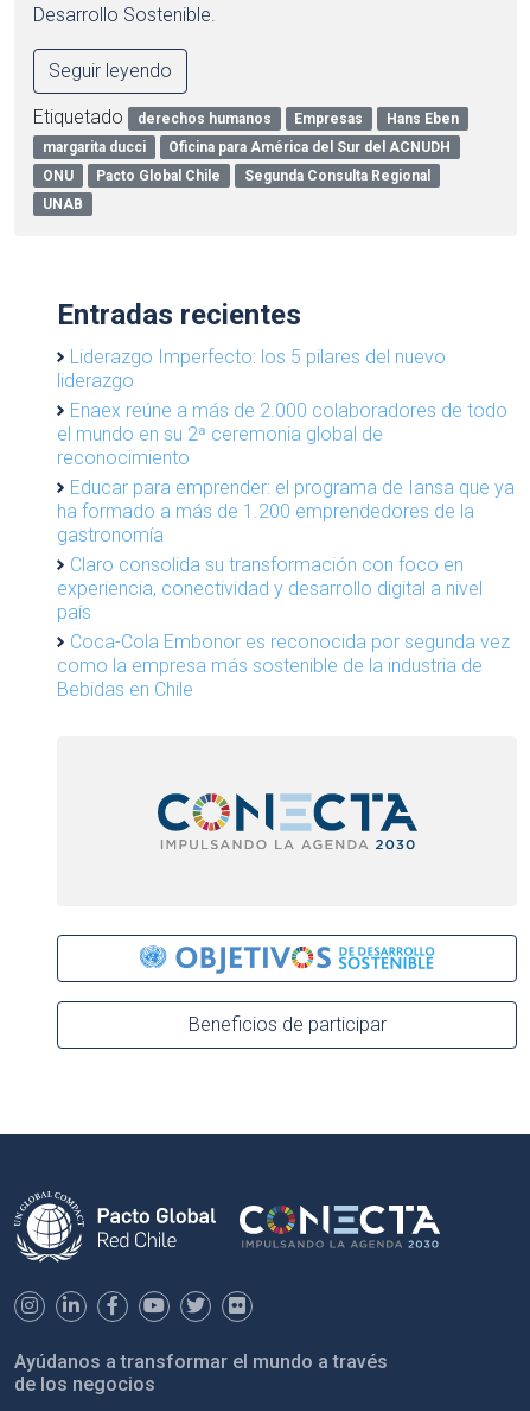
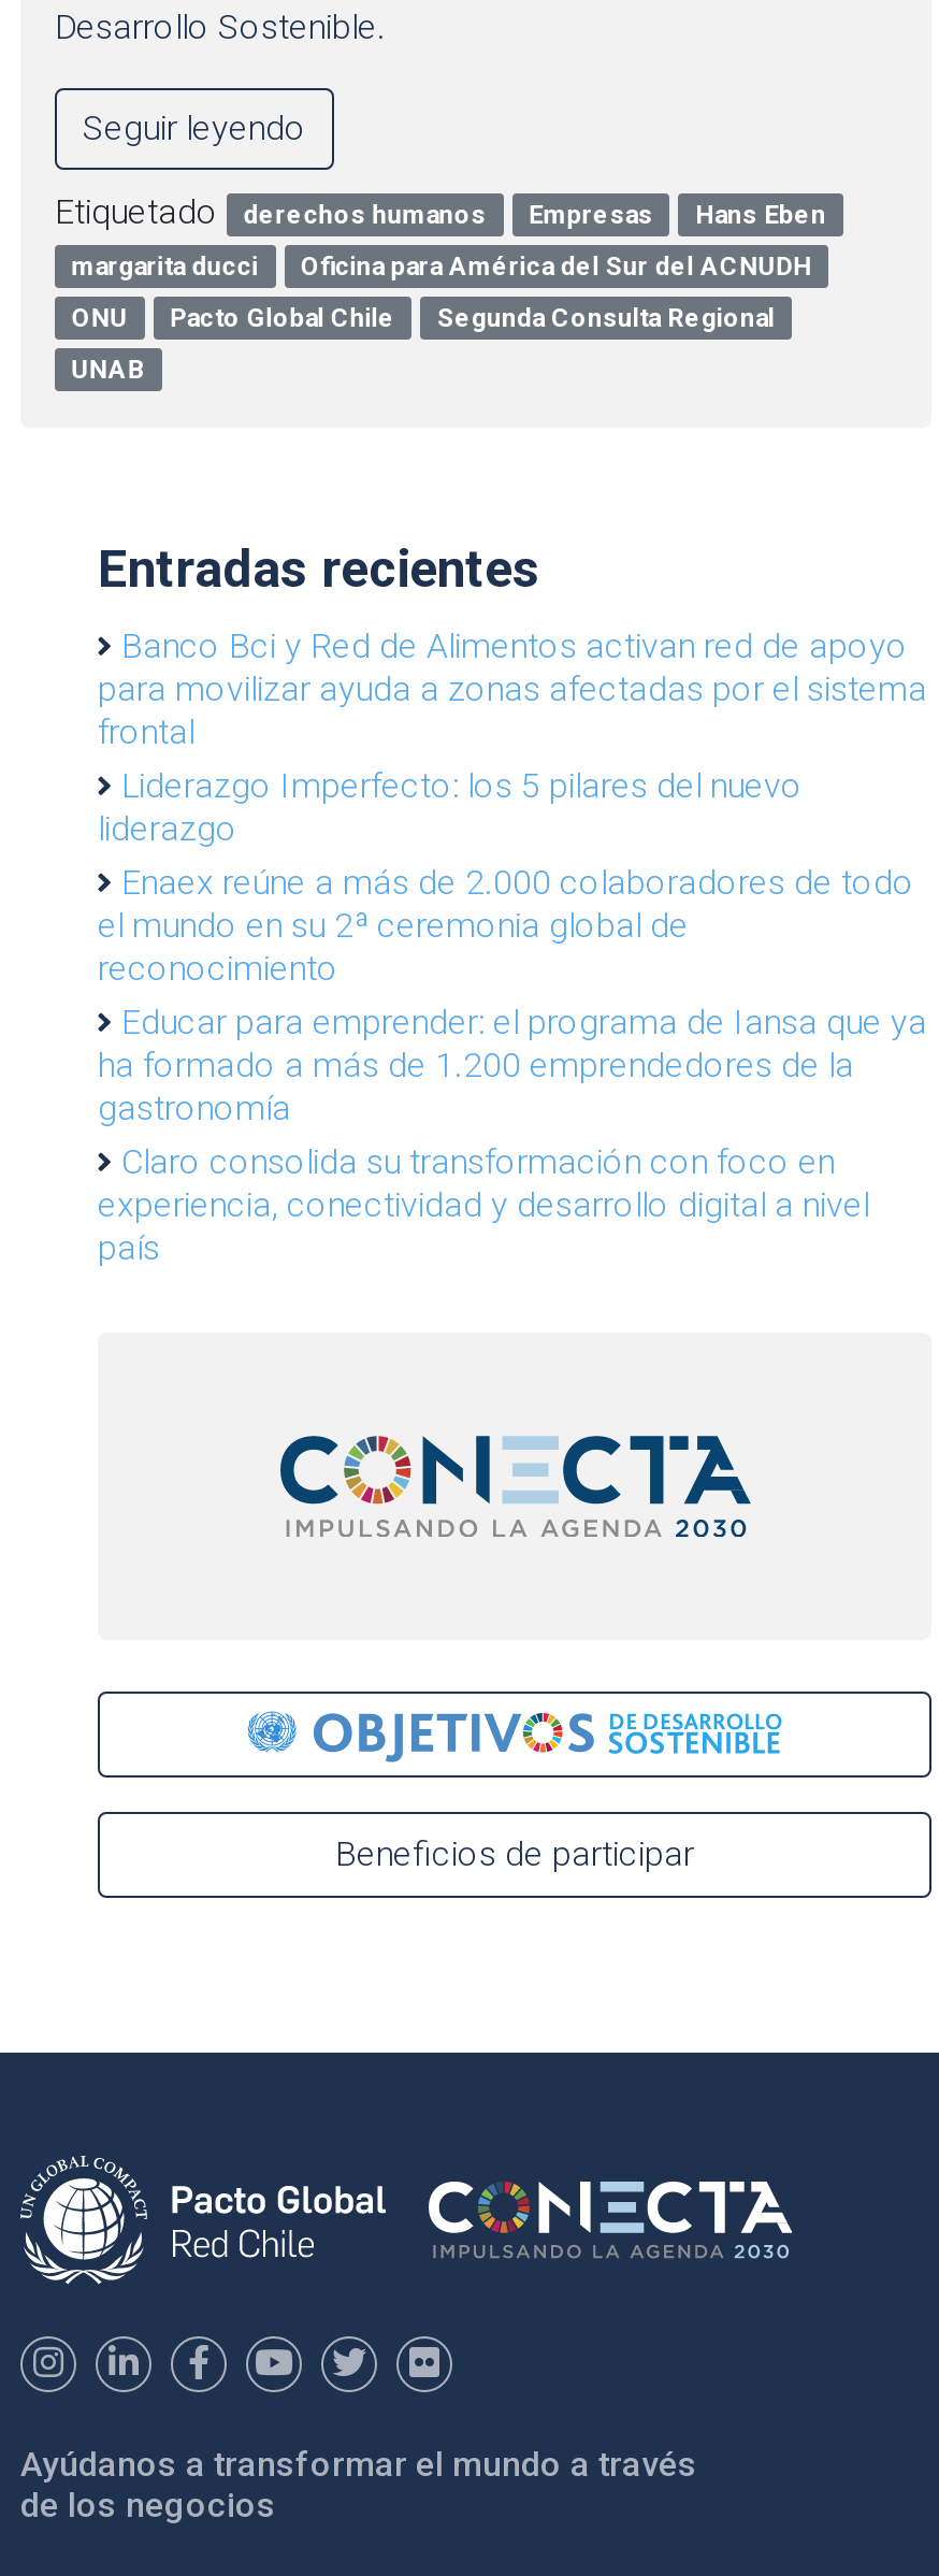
none -> [98,625,927,752] Banco Bci y Red de Alimentos activan red de apoyo | para movilizar ayuda a zonas afectadas por el sistema | frontal
moved [57,346,515,624] -> [98,765,927,1268]: Liderazgo Imperfecto: los 5 pilares del nuevo | liderazgo | Enaex reúne a más de 2.000 colaboradores de todo | ... | experiencia, conectividad y desarrollo digital a nivel | país
[57,631,510,701] Coca-Cola Embonor es reconocida por segunda vez | como la empresa más sostenible de la industria de | Bebidas en Chile -> none

